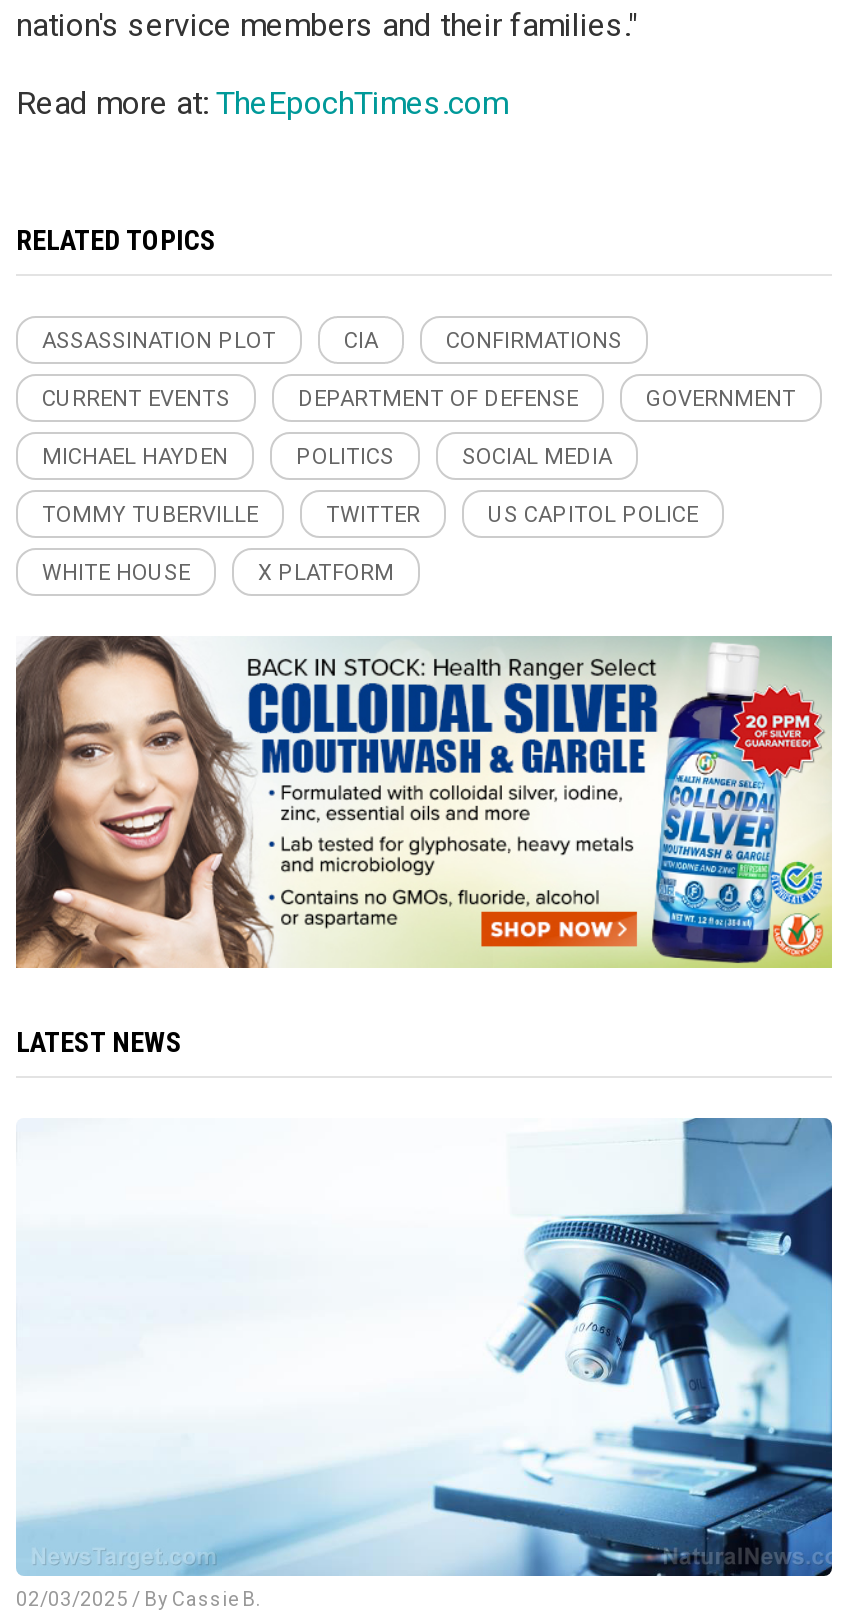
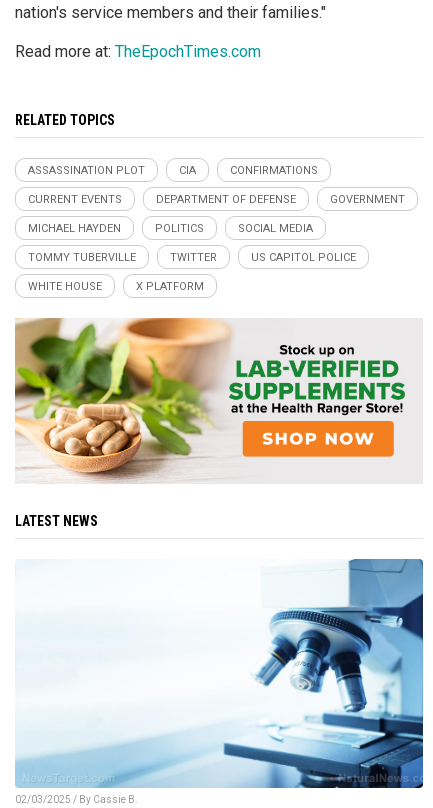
[14,634,834,970] [image] -> [14,317,423,484] [image]

